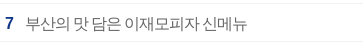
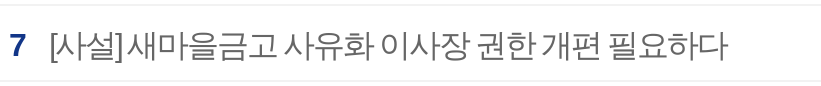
[25,15,247,32] 부산의 맛 담은 이재모피자 신메뉴 -> [49,28,727,62] [사설] 새마을금고 사유화 이사장 권한 개편 필요하다

